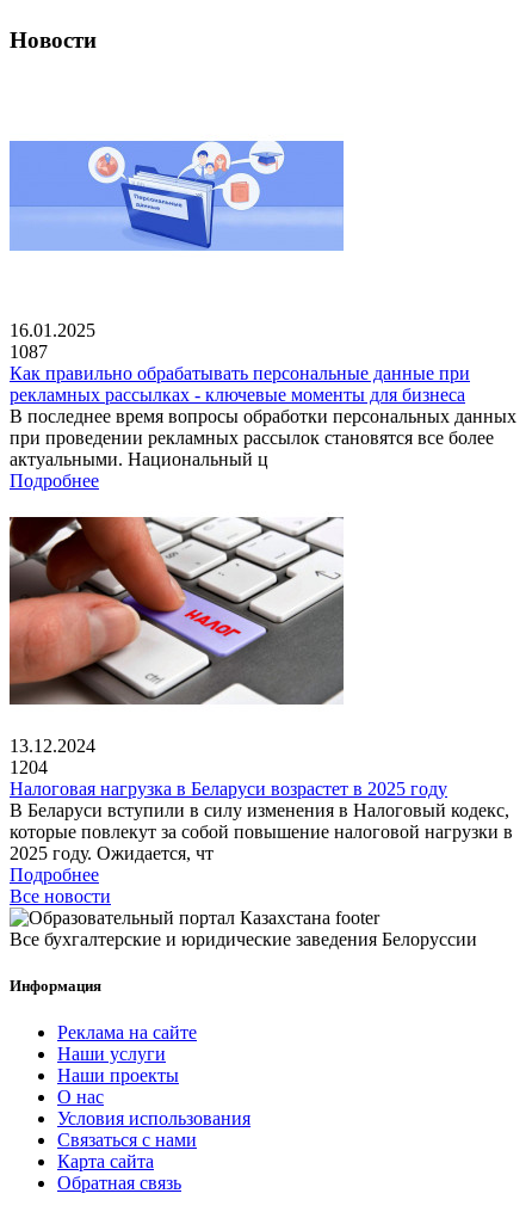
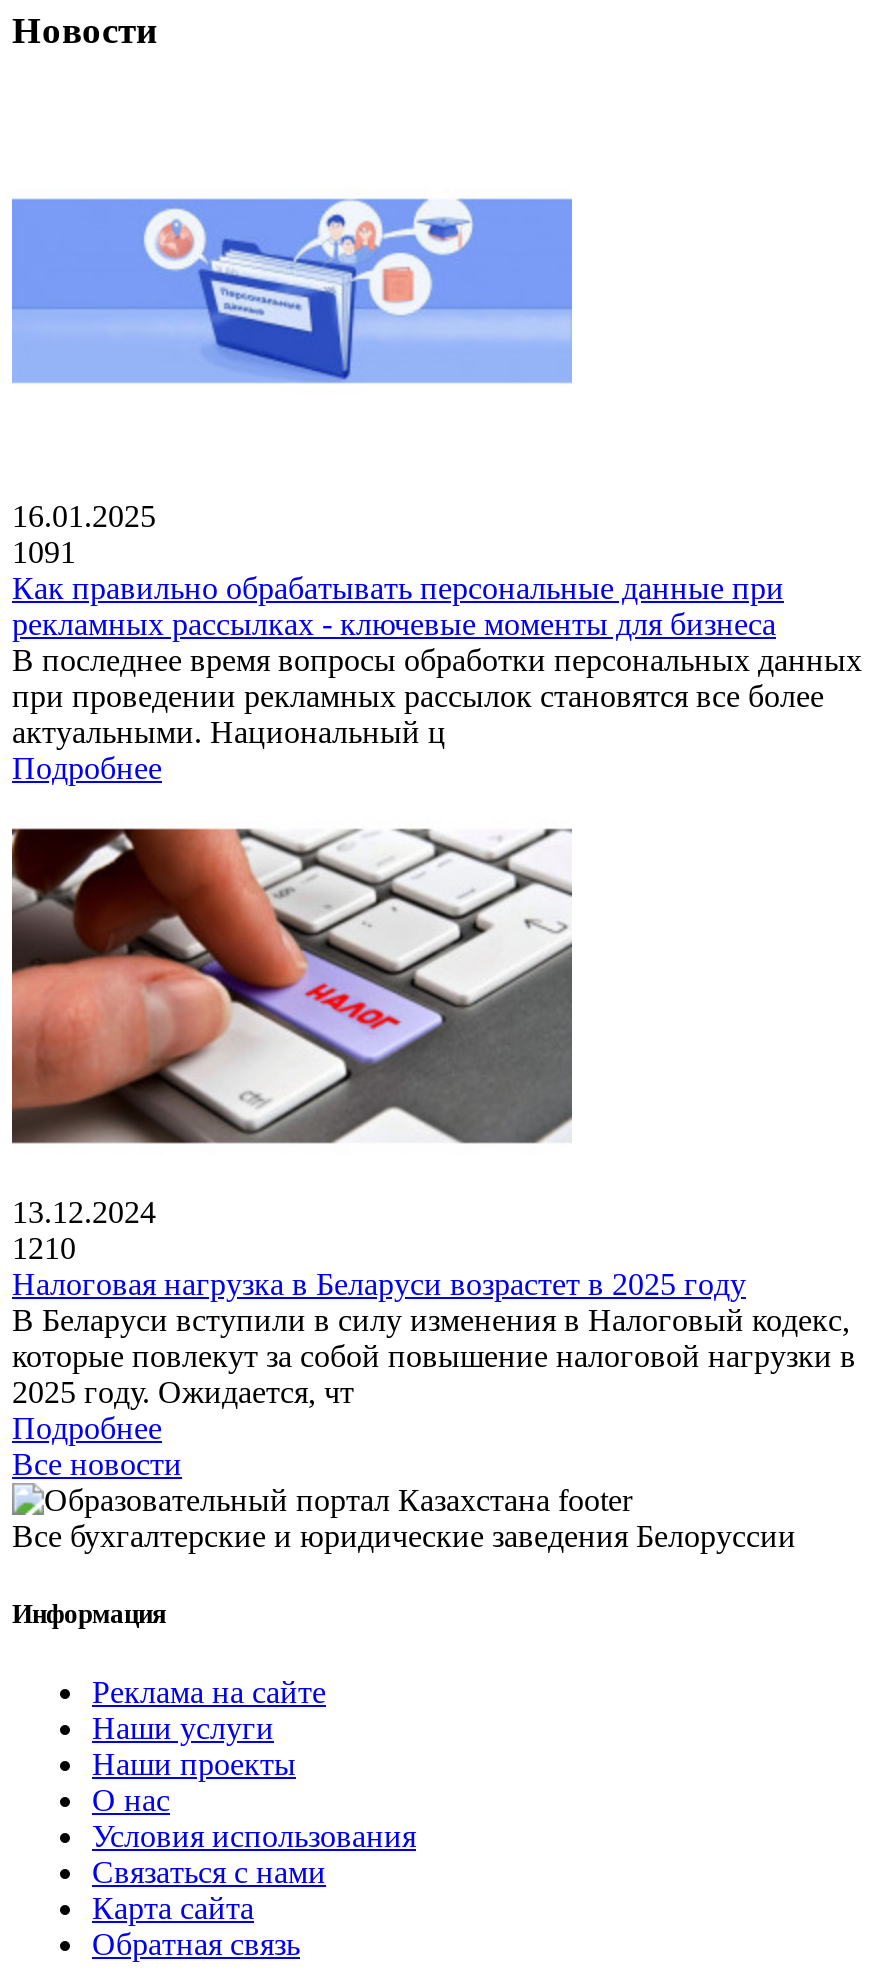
[10,341,48,362] 1087 -> [12,535,76,569] 1091
[10,757,48,777] 1204 -> [12,1231,76,1265] 1210

